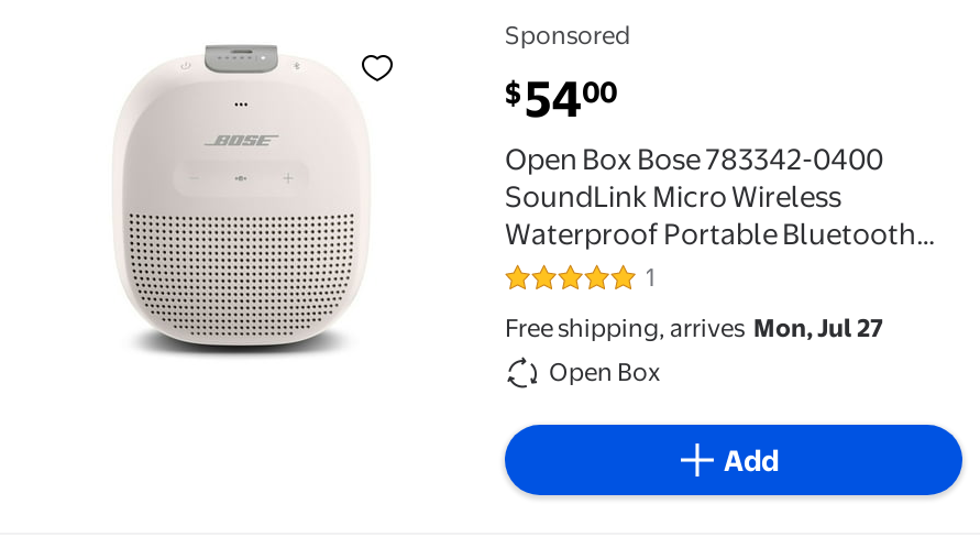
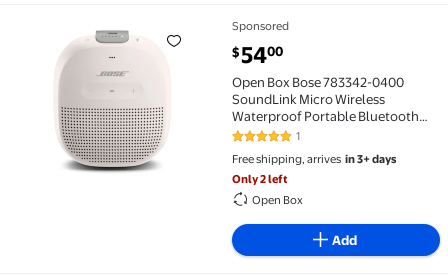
[505,313,883,343] Free shipping, arrives Mon, Jul 27 -> [232,152,397,186] Free shipping, arrives in 3+ days | Only 2 left

